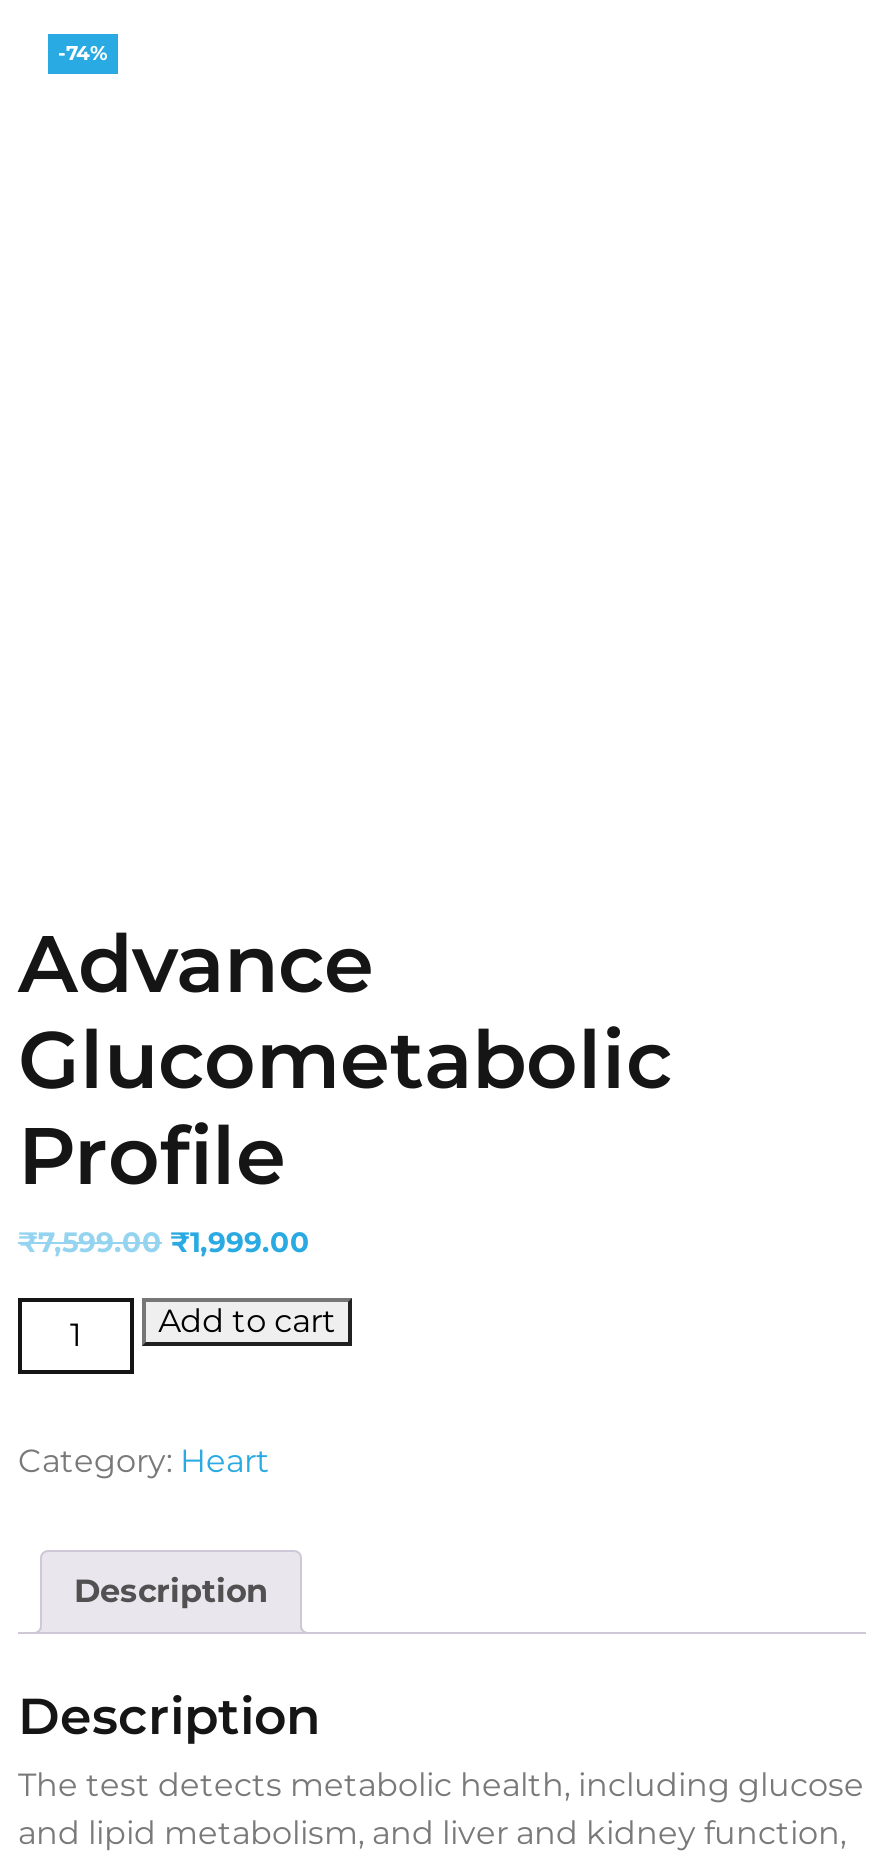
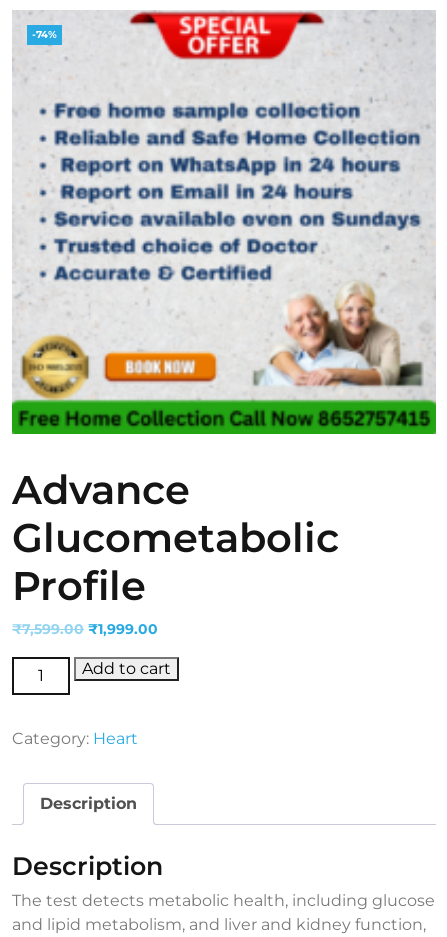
none -> [11,10,437,435] [image]

